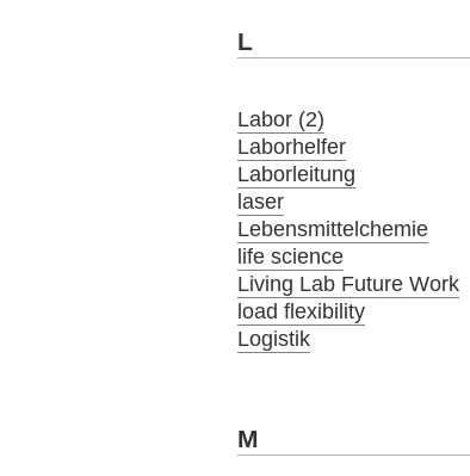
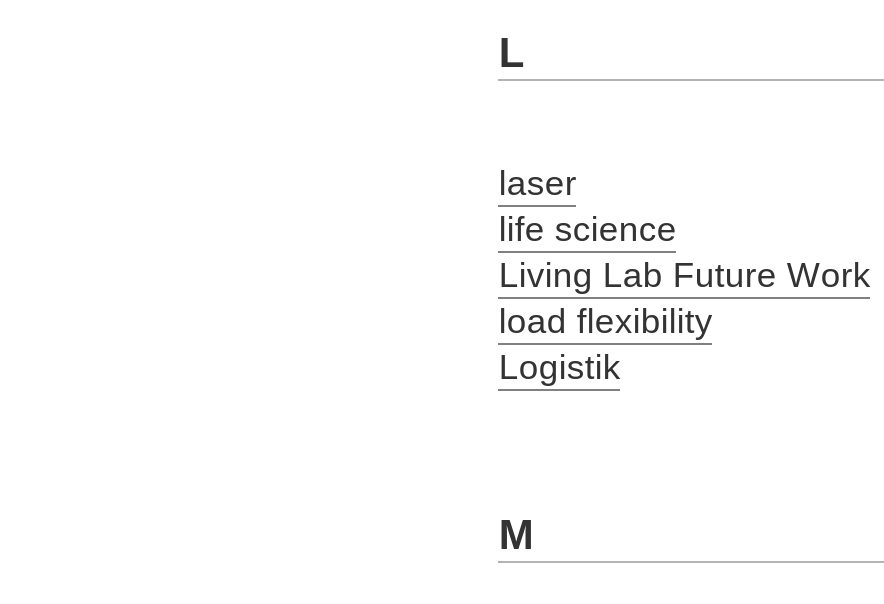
[238,107,356,186] Labor (2) | Laborhelfer | Laborleitung -> none
[238,217,429,241] Lebensmittelchemie -> none

